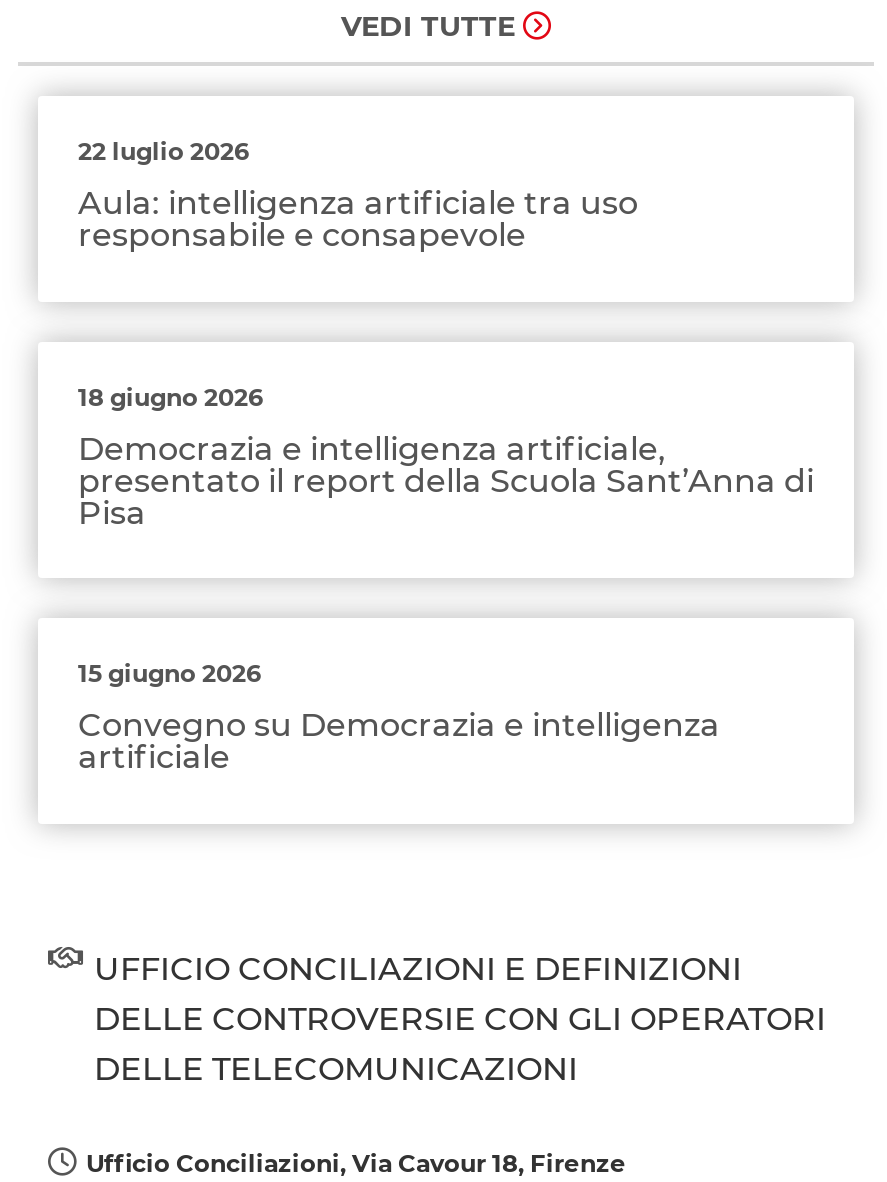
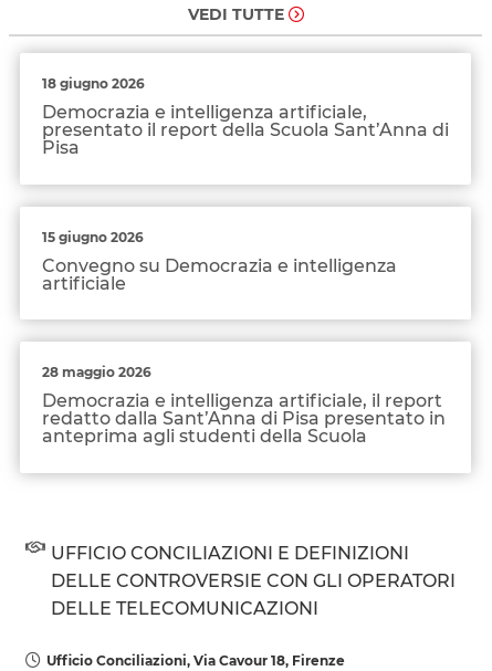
[78,136,638,254] 22 luglio 2026 | Aula: intelligenza artificiale tra uso | responsabile e consapevole -> none
moved [78,381,814,777] -> [42,75,449,294]: 18 giugno 2026 | Democrazia e intelligenza artificiale, | presentato il report della Scuola Sant’Anna di | Pisa | 15 giugno 2026 | Convegno su Democrazia e intelligenza | artificiale
none -> [42,364,446,447] 28 maggio 2026 | Democrazia e intelligenza artificiale, il report | redatto dalla Sant’Anna di Pisa presentato in | anteprima agli studenti della Scuola

